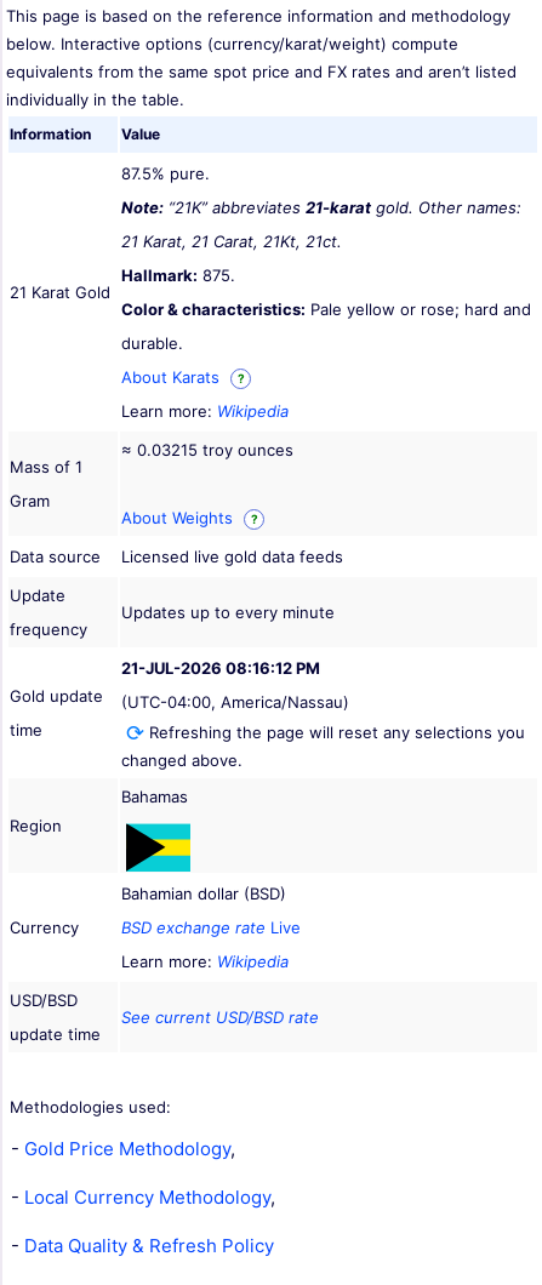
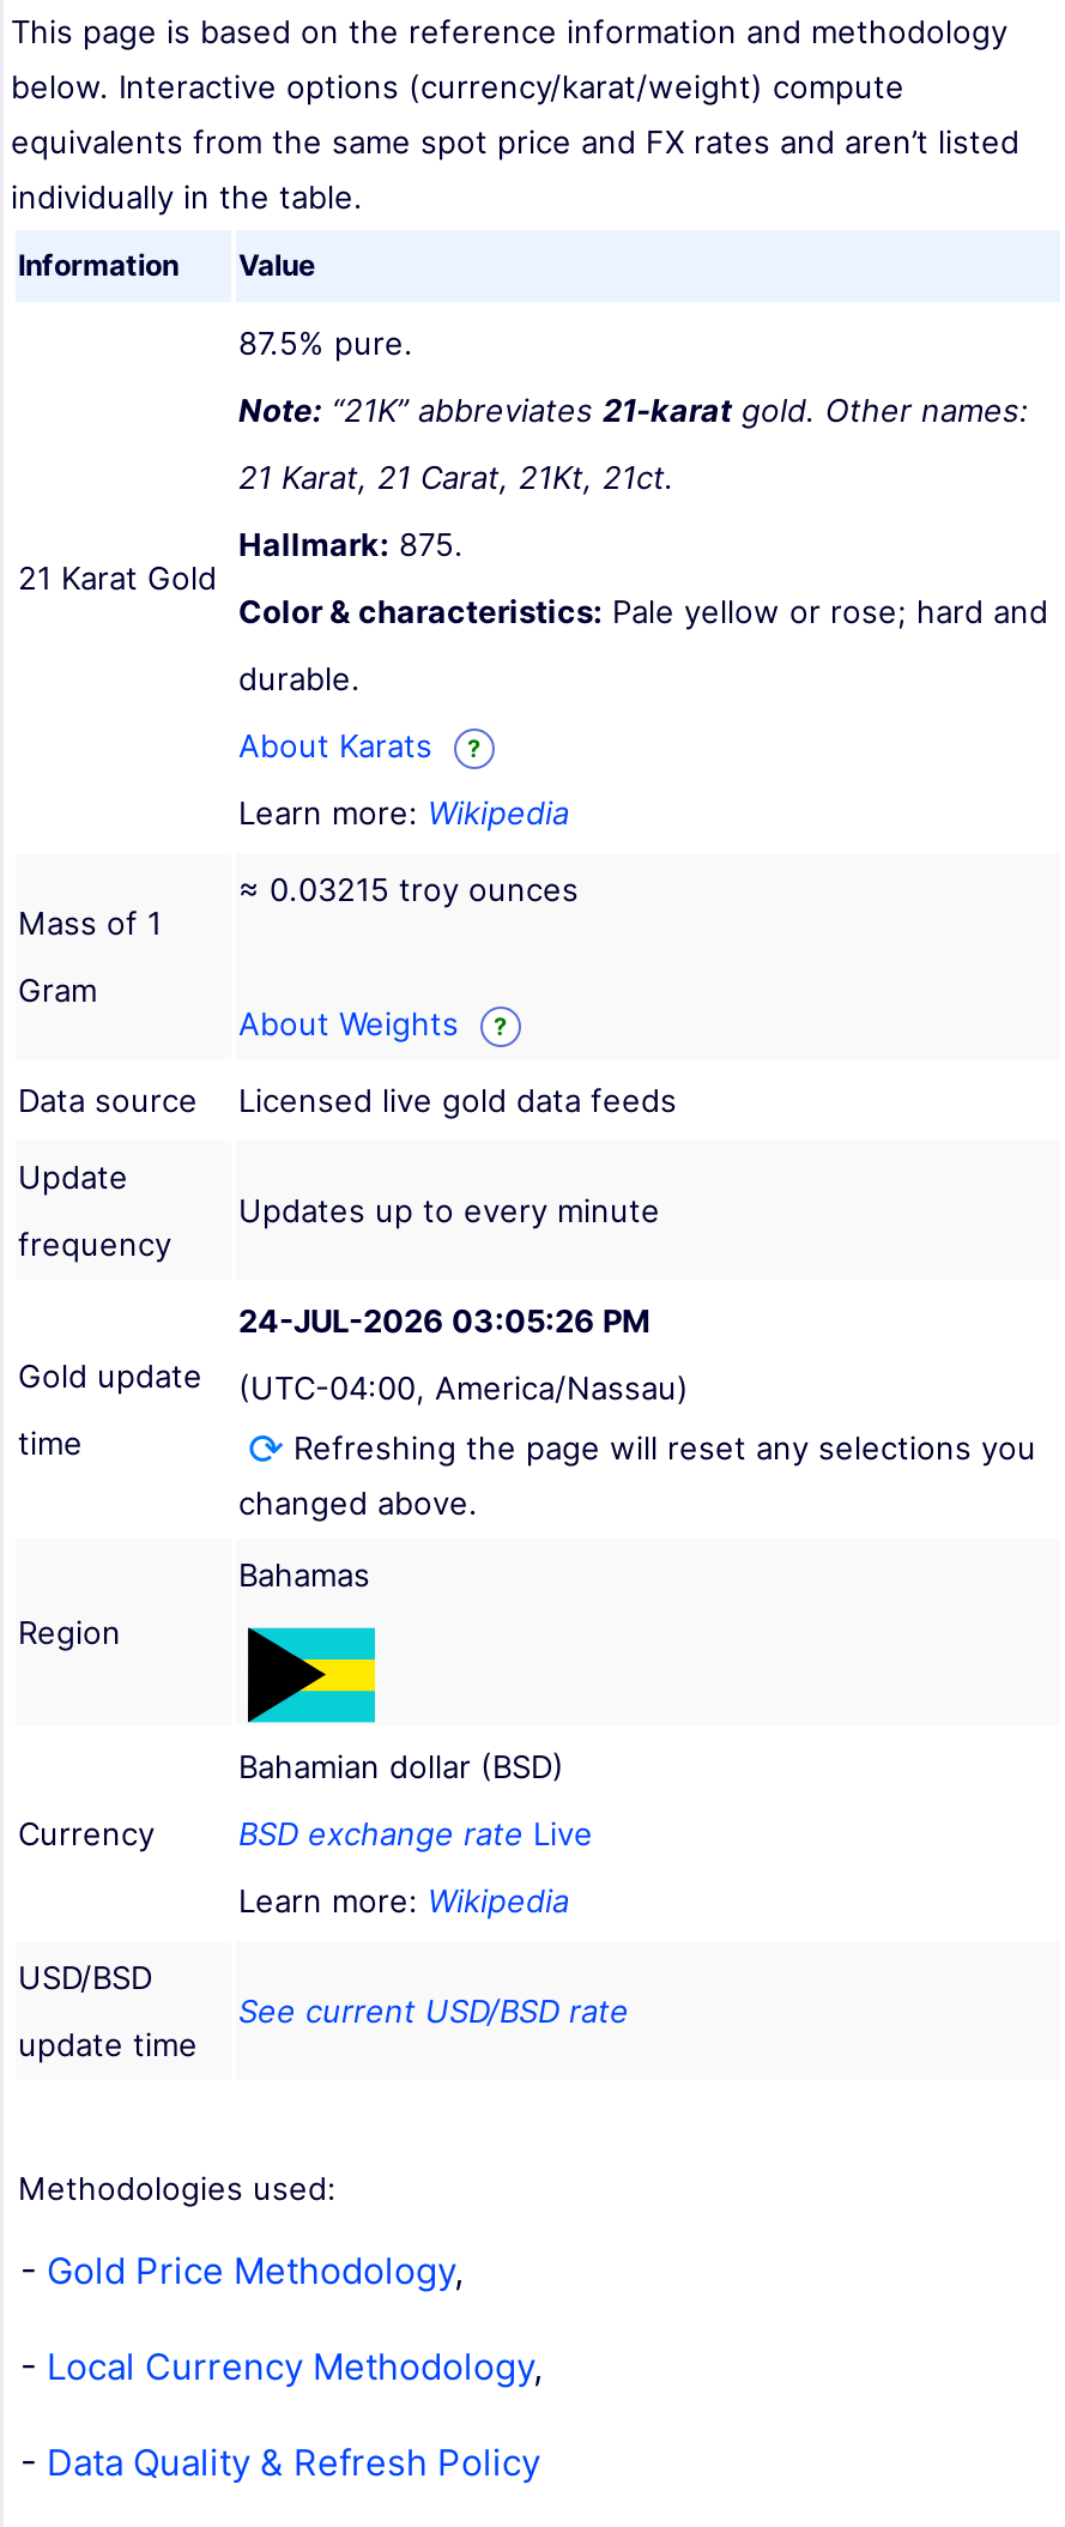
[121,659,320,678] 21-JUL-2026 08:16:12 PM -> [238,1302,651,1341] 24-JUL-2026 03:05:26 PM

